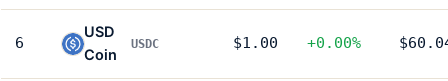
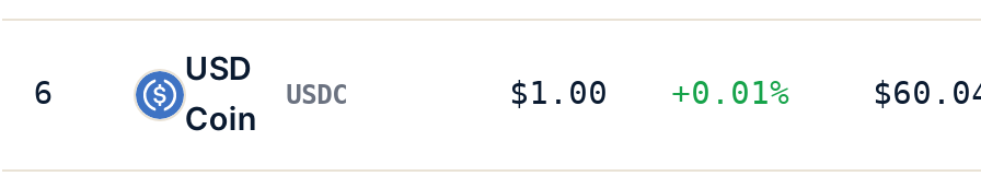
[233,35,361,51] $1.00 +0.00% -> [509,76,790,111] $1.00 +0.01%

